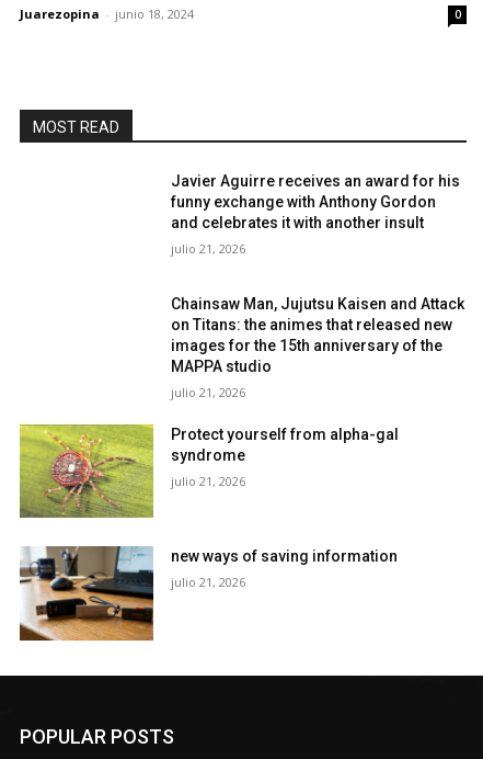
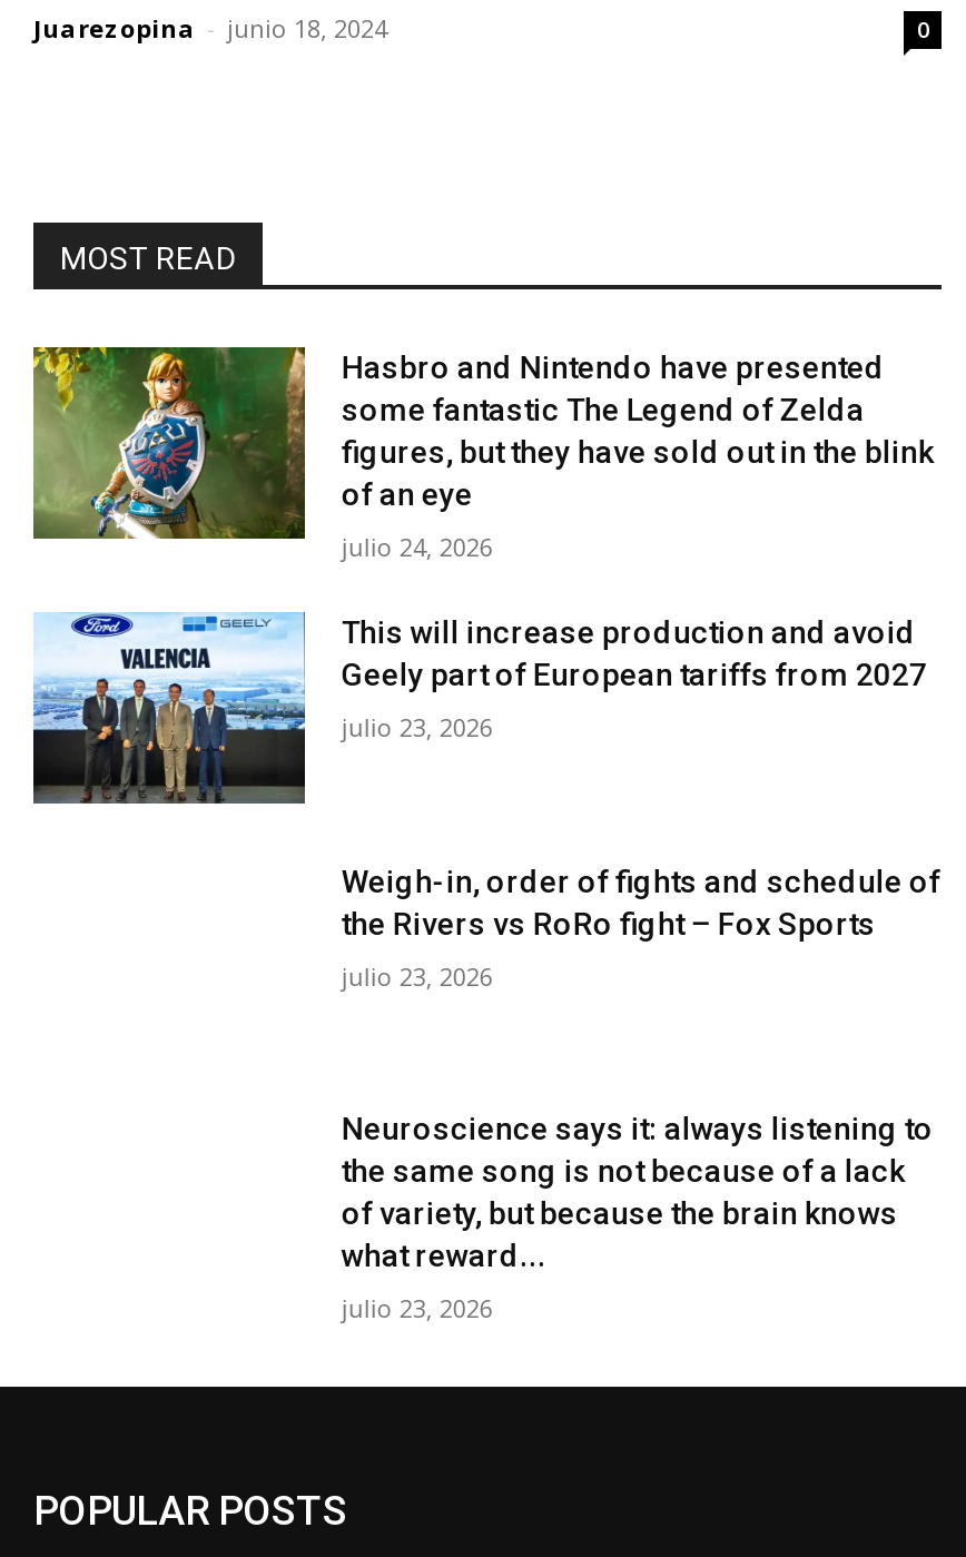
none -> [31,345,307,541] [image]
none -> [31,610,307,806] [image]
[171,172,460,231] Javier Aguirre receives an award for his | funny exchange with Anthony Gordon | and celebrates it with another insult -> [341,349,934,512] Hasbro and Nintendo have presented | some fantastic The Legend of Zelda | figures, but they have sold out in the blink | of an eye
[171,240,246,257] julio 21, 2026 -> [341,530,493,563] julio 24, 2026
[171,295,465,375] Chainsaw Man, Jujutsu Kaisen and Attack | on Titans: the animes that released new | images for the 15th anniversary of the | MAPPA studio -> [341,614,927,692] This will increase production and avoid | Geely part of European tariffs from 2027
[171,384,246,400] julio 21, 2026 -> [341,710,493,743] julio 23, 2026
[19,423,154,519] [image] -> none
[171,425,399,464] Protect yourself from alpha-gal | syndrome -> [341,863,940,941] Weigh-in, order of fights and schedule of | the Rivers vs RoRo fight – Fox Sports
[171,472,246,489] julio 21, 2026 -> [341,959,493,992] julio 23, 2026
[19,545,154,642] [image] -> none
[171,548,398,565] new ways of saving information -> [341,1111,934,1274] Neuroscience says it: always listening to | the same song is not because of a lack | of variety, but because the brain knows | what reward...
[171,574,246,590] julio 21, 2026 -> [341,1292,493,1325] julio 23, 2026

